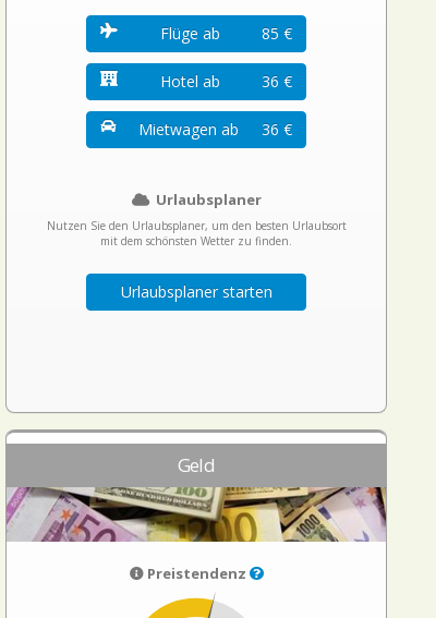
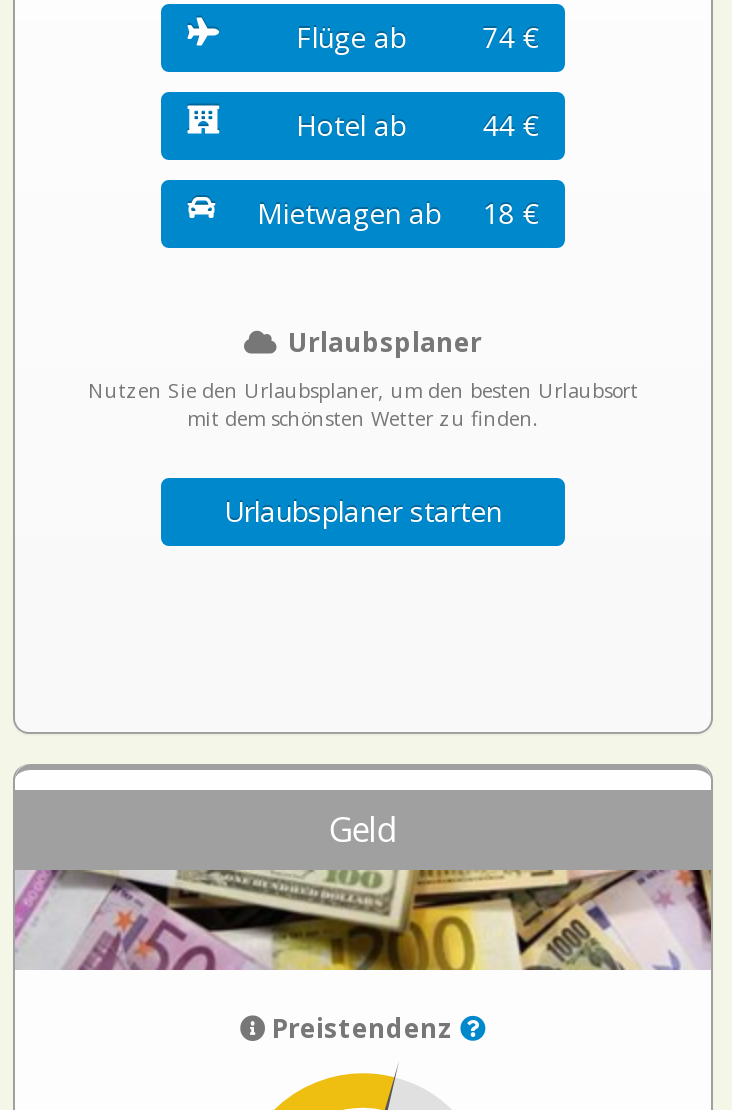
[261,23,292,44] 85 € -> [483,18,539,56] 74 €
[261,71,292,92] 36 € -> [483,106,539,144] 44 €
[138,119,292,140] Mietwagen ab 36 € -> [257,194,539,232] Mietwagen ab 18 €

